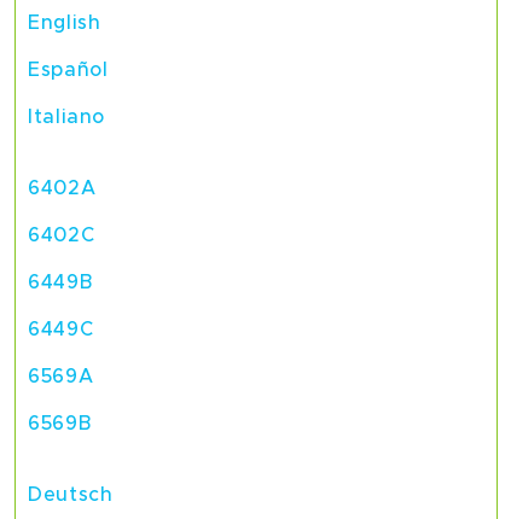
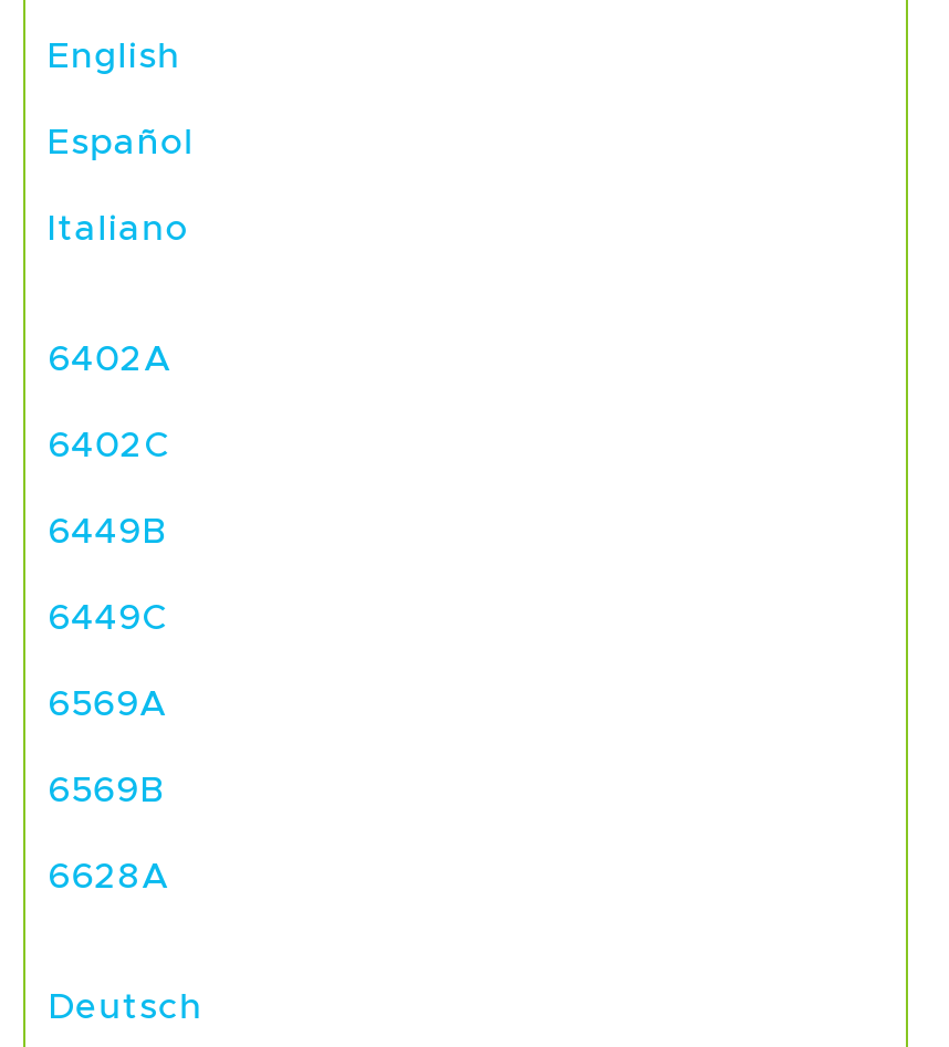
none -> [48,859,170,894] 6628A

